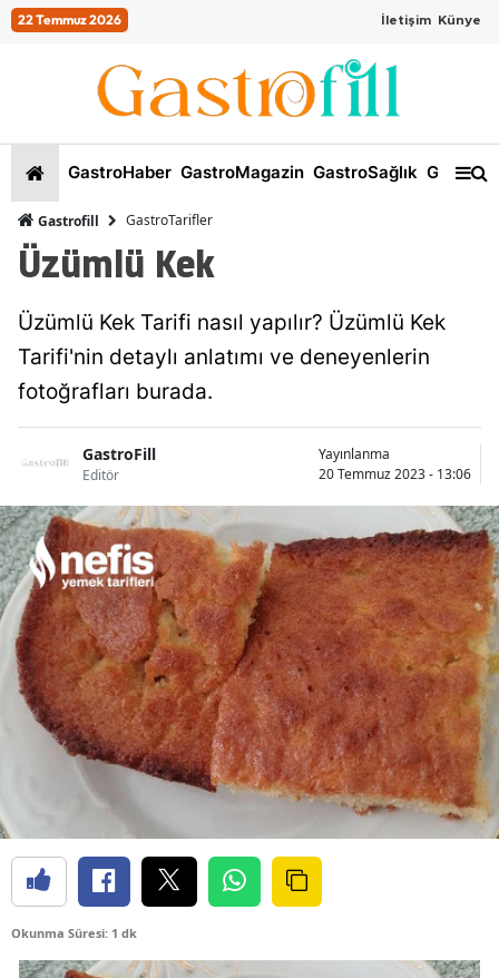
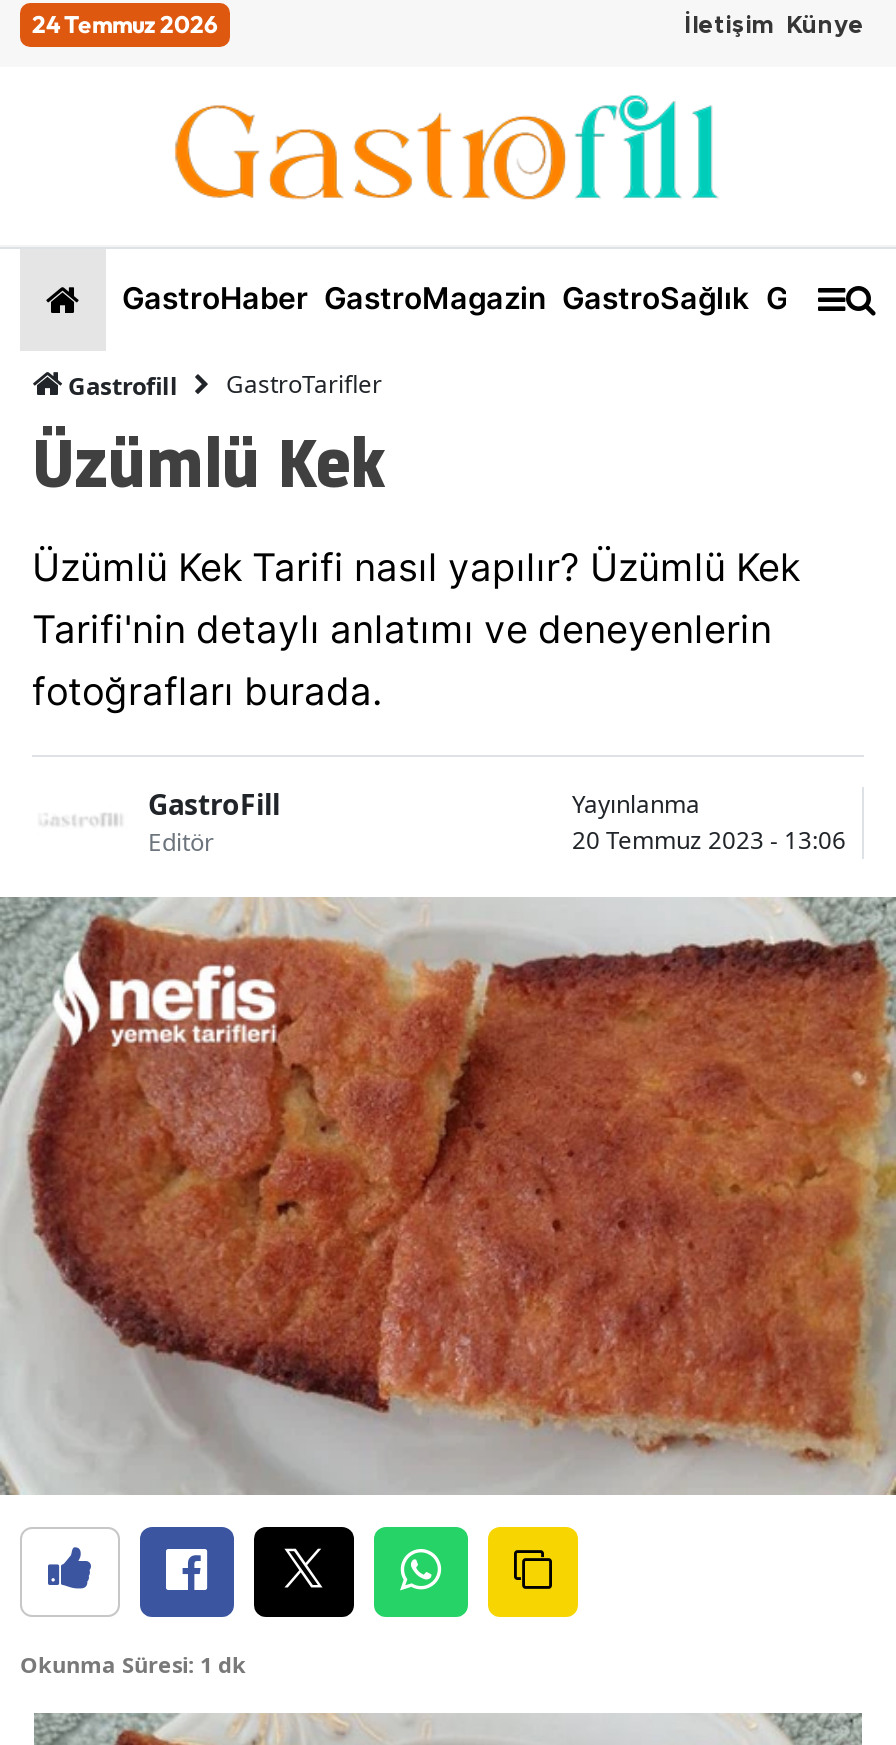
[18,11,121,28] 22 Temmuz 2026 -> [32,9,218,39] 24 Temmuz 2026

